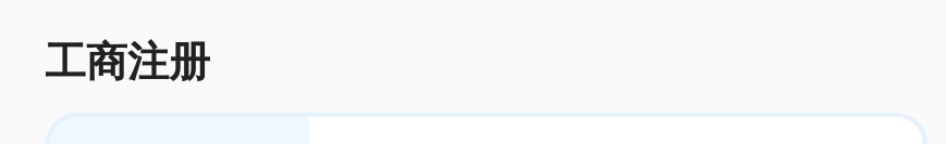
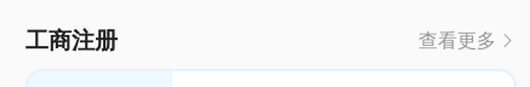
none -> [418,31,496,51] 查看更多

